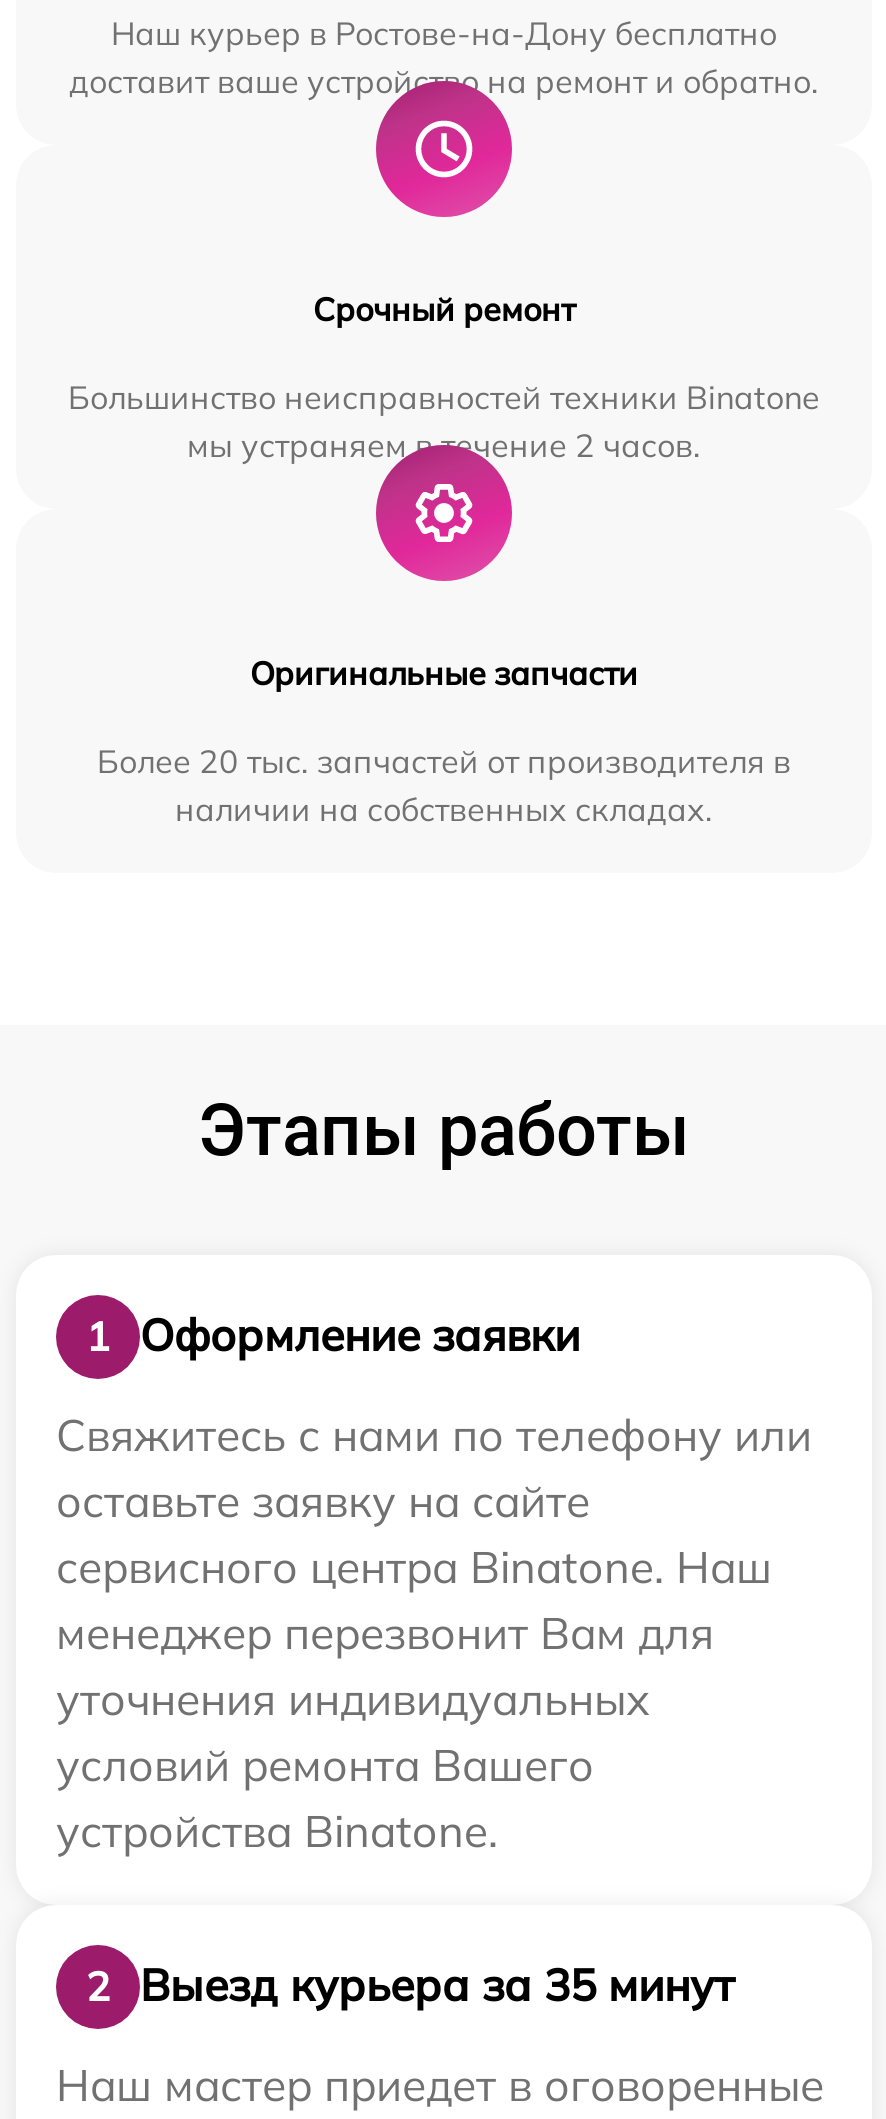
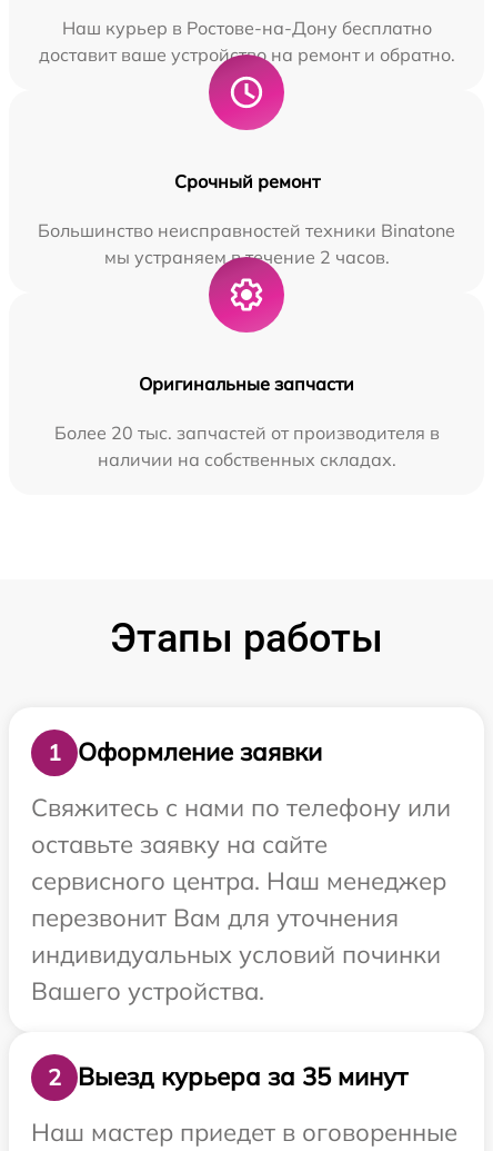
[56,1539,772,1859] сервисного центра Binatone. Наш | менеджер перезвонит Вам для | уточнения индивидуальных | условий ремонта Вашего | устройства Binatone. -> [31,865,446,1006] сервисного центра. Наш менеджер | перезвонит Вам для уточнения | индивидуальных условий починки | Вашего устройства.

